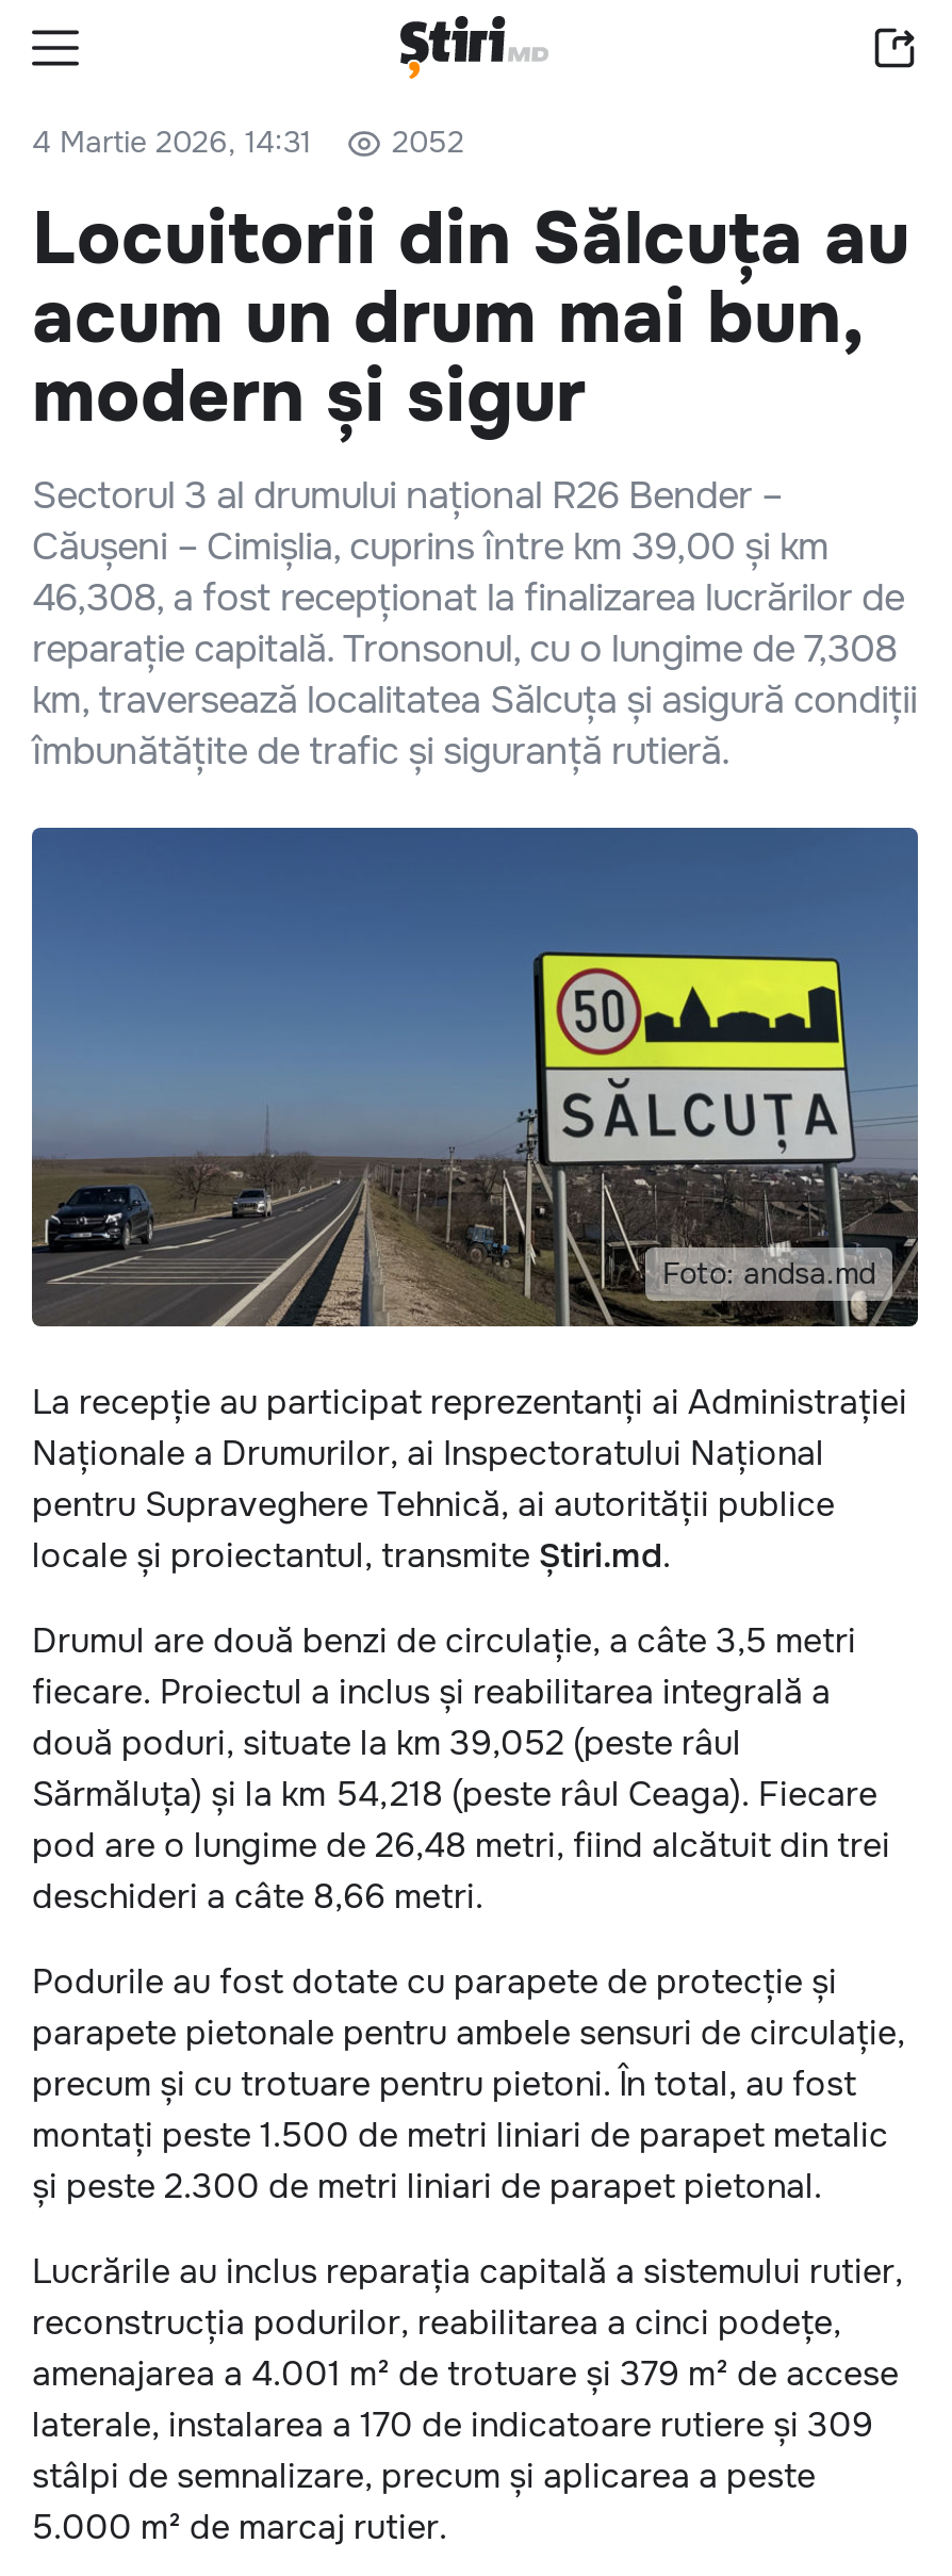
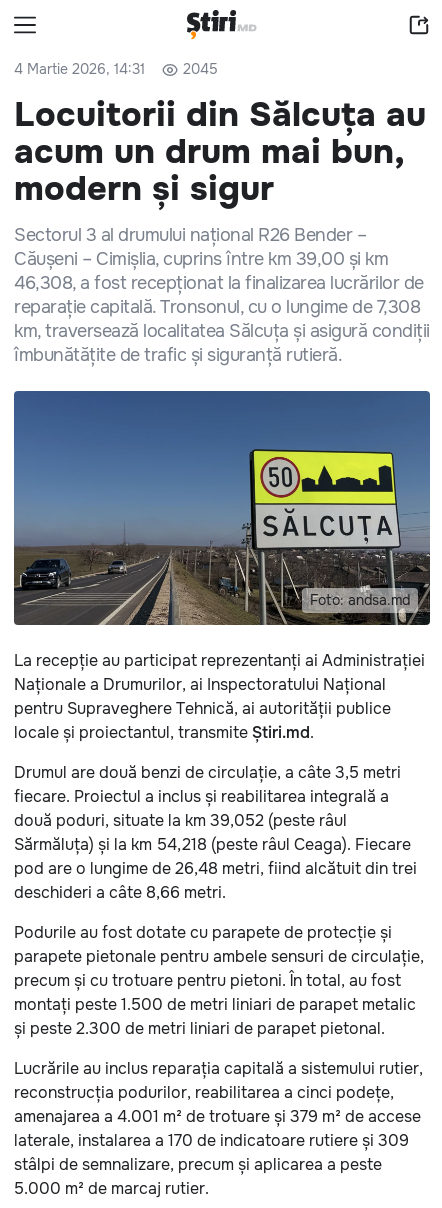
[392,123,464,161] 2052 -> [183,60,218,78] 2045

